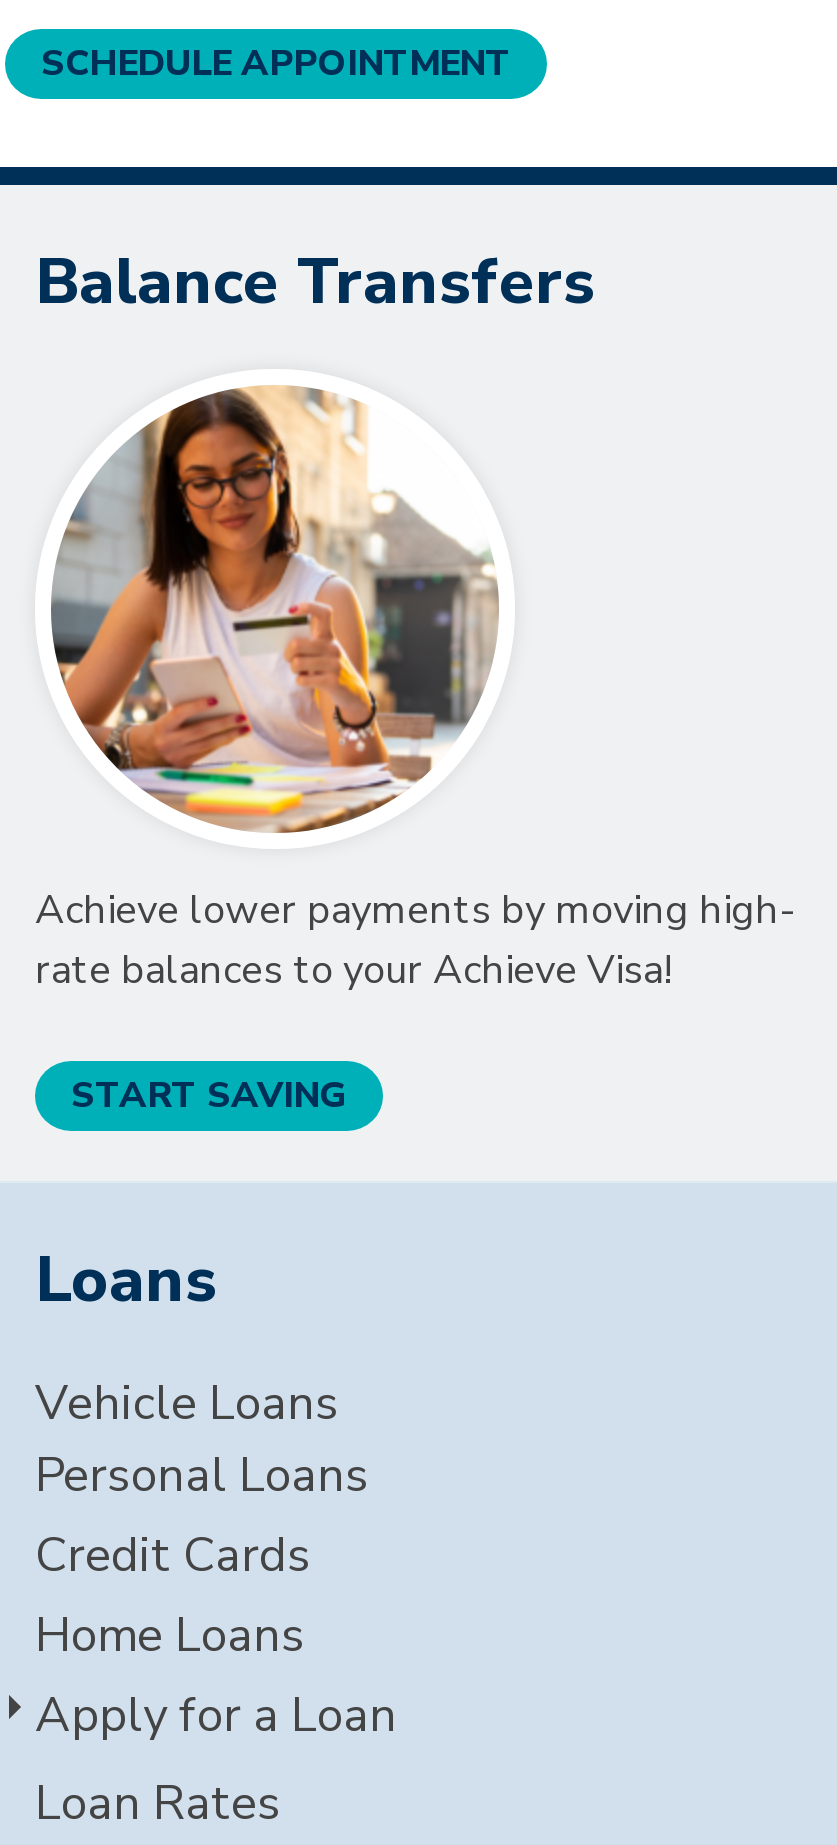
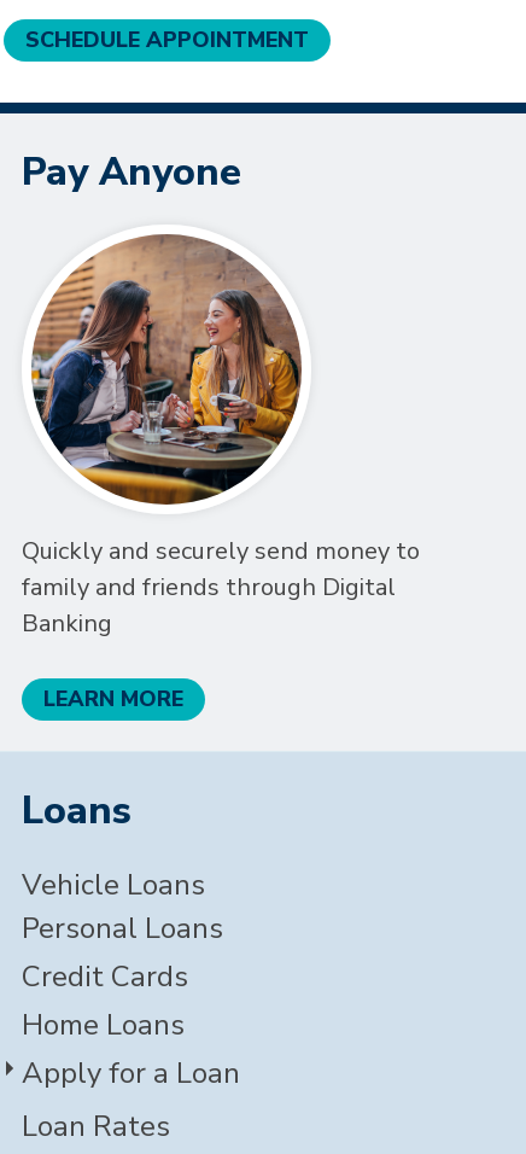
[35,239,595,325] Balance Transfers -> [22,146,241,198] Pay Anyone
[35,385,795,997] [image] | Achieve lower payments by moving high- | rate balances to your Achieve Visa! -> [22,244,420,640] [image] | Quickly and securely send money to | family and friends through Digital | Banking
[71,1071,347,1119] START SAVING -> [43,685,183,714] LEARN MORE

